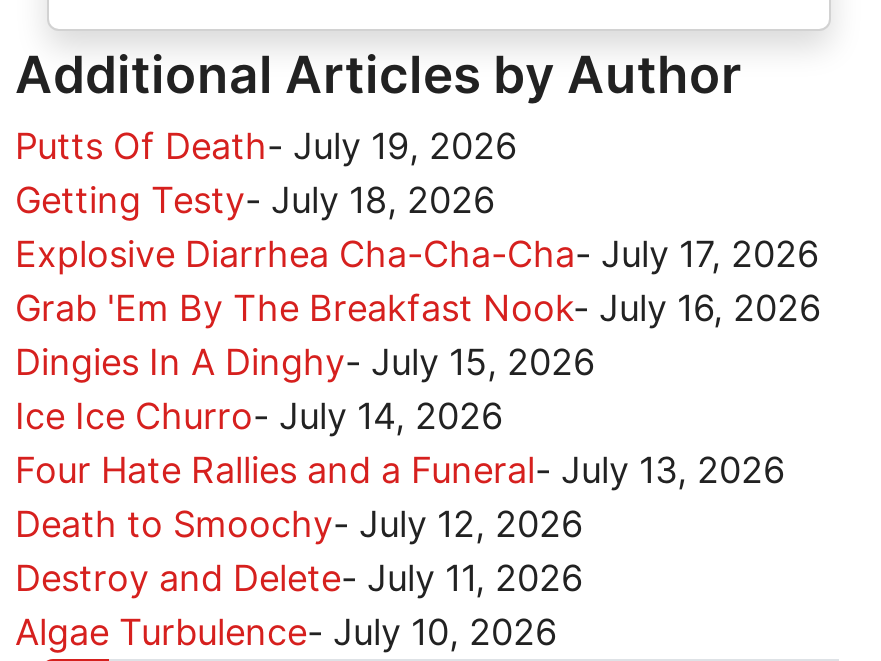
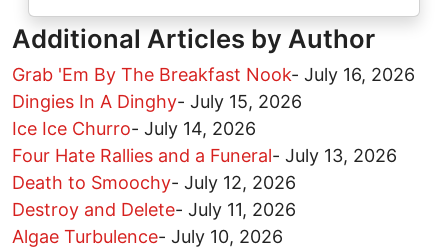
[15,125,819,275] Putts Of Death- July 19, 2026 | Getting Testy- July 18, 2026 | Explosive Diarrhea Cha-Cha-Cha- July 17, 2026 -> none

